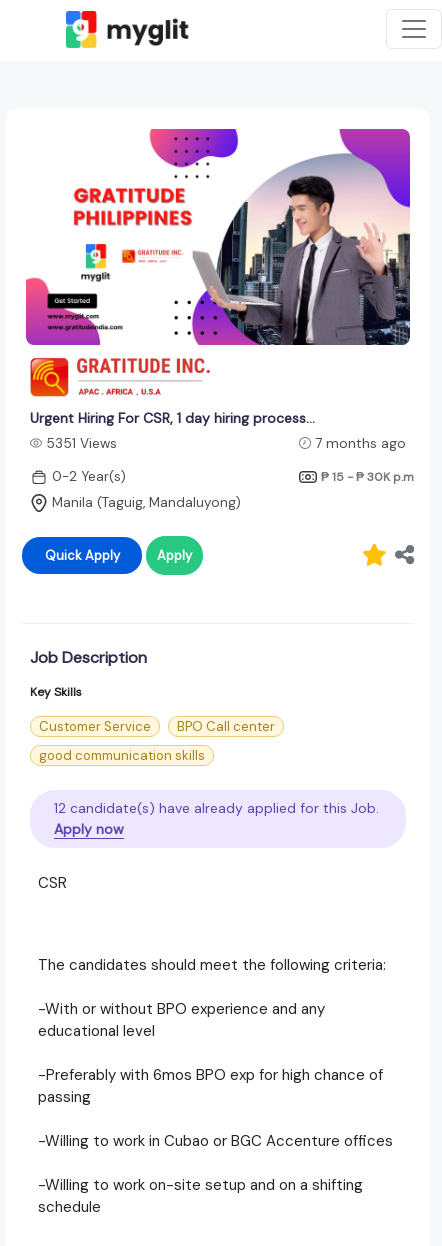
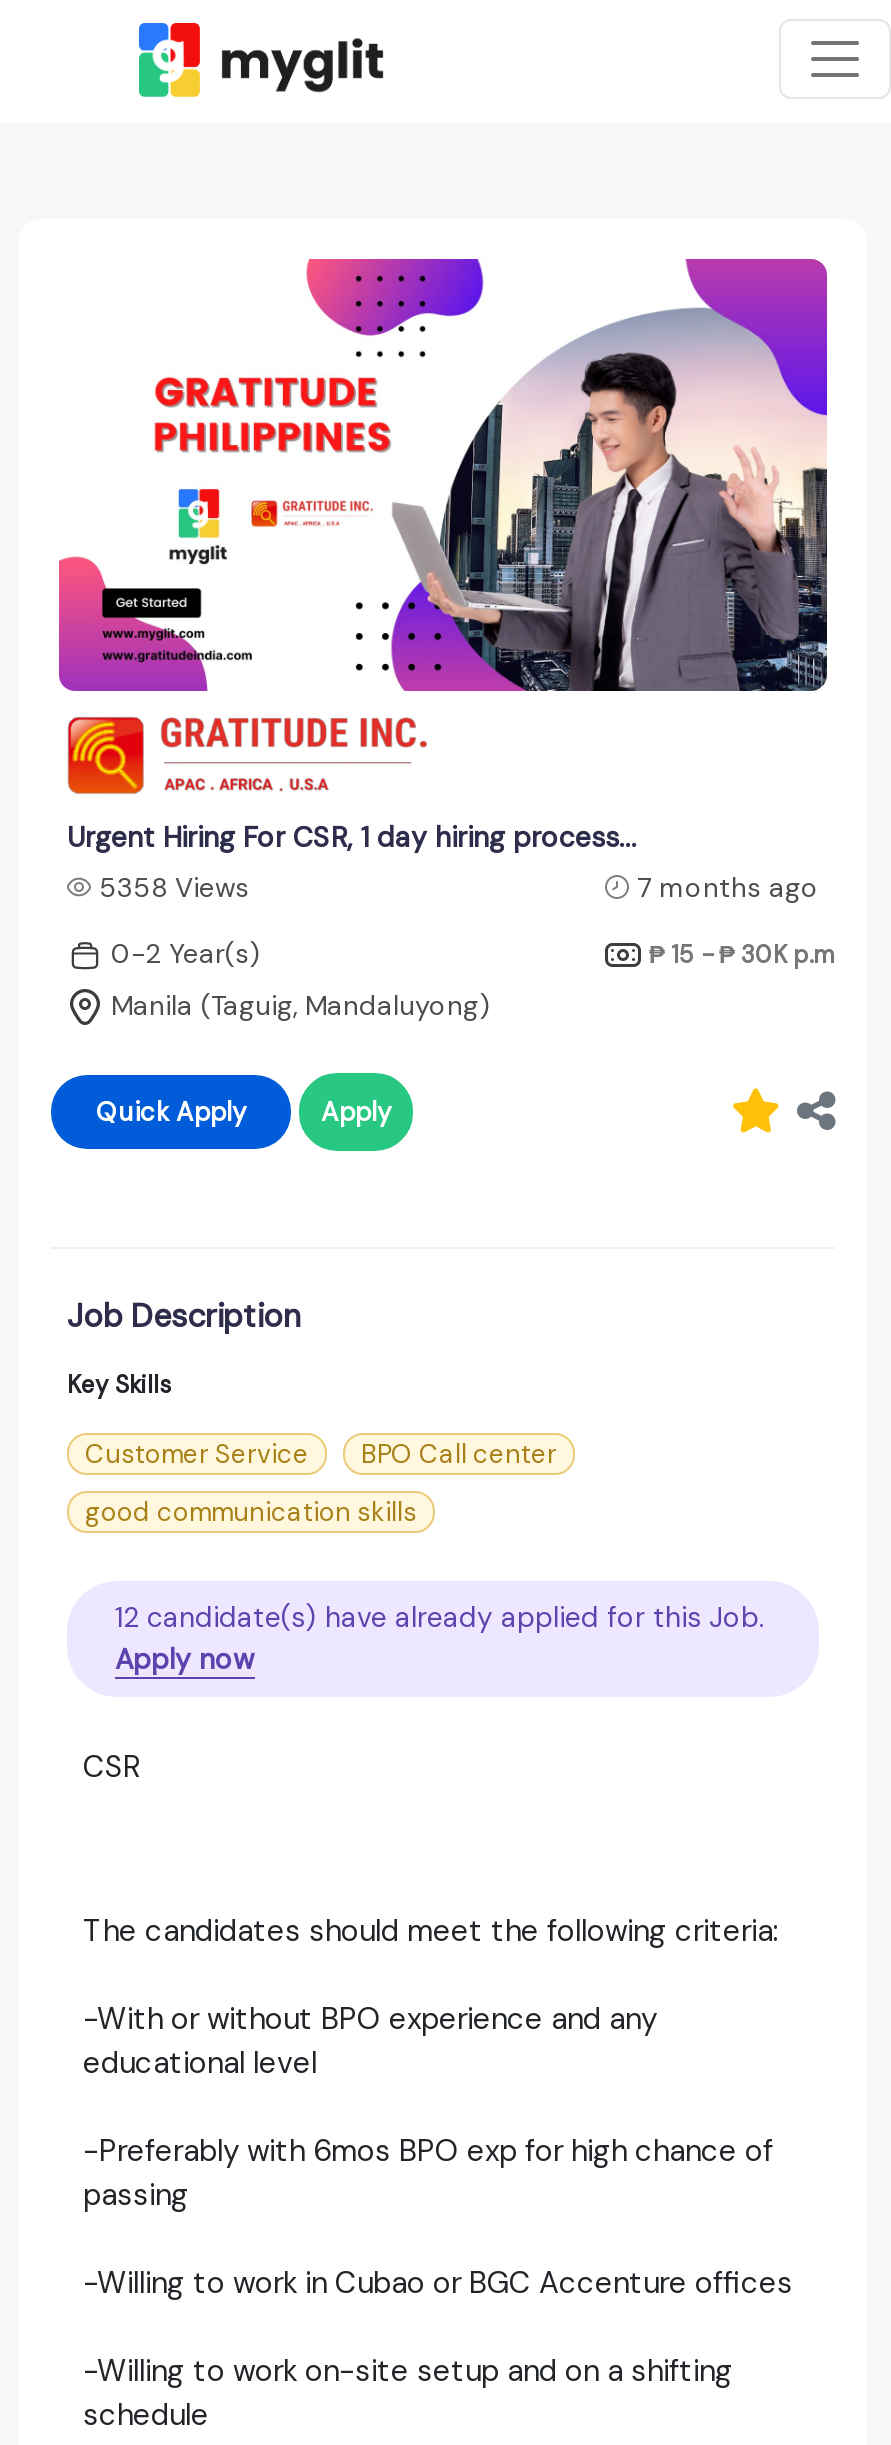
[46,435,117,452] 5351 Views -> [99,871,249,905] 5358 Views

